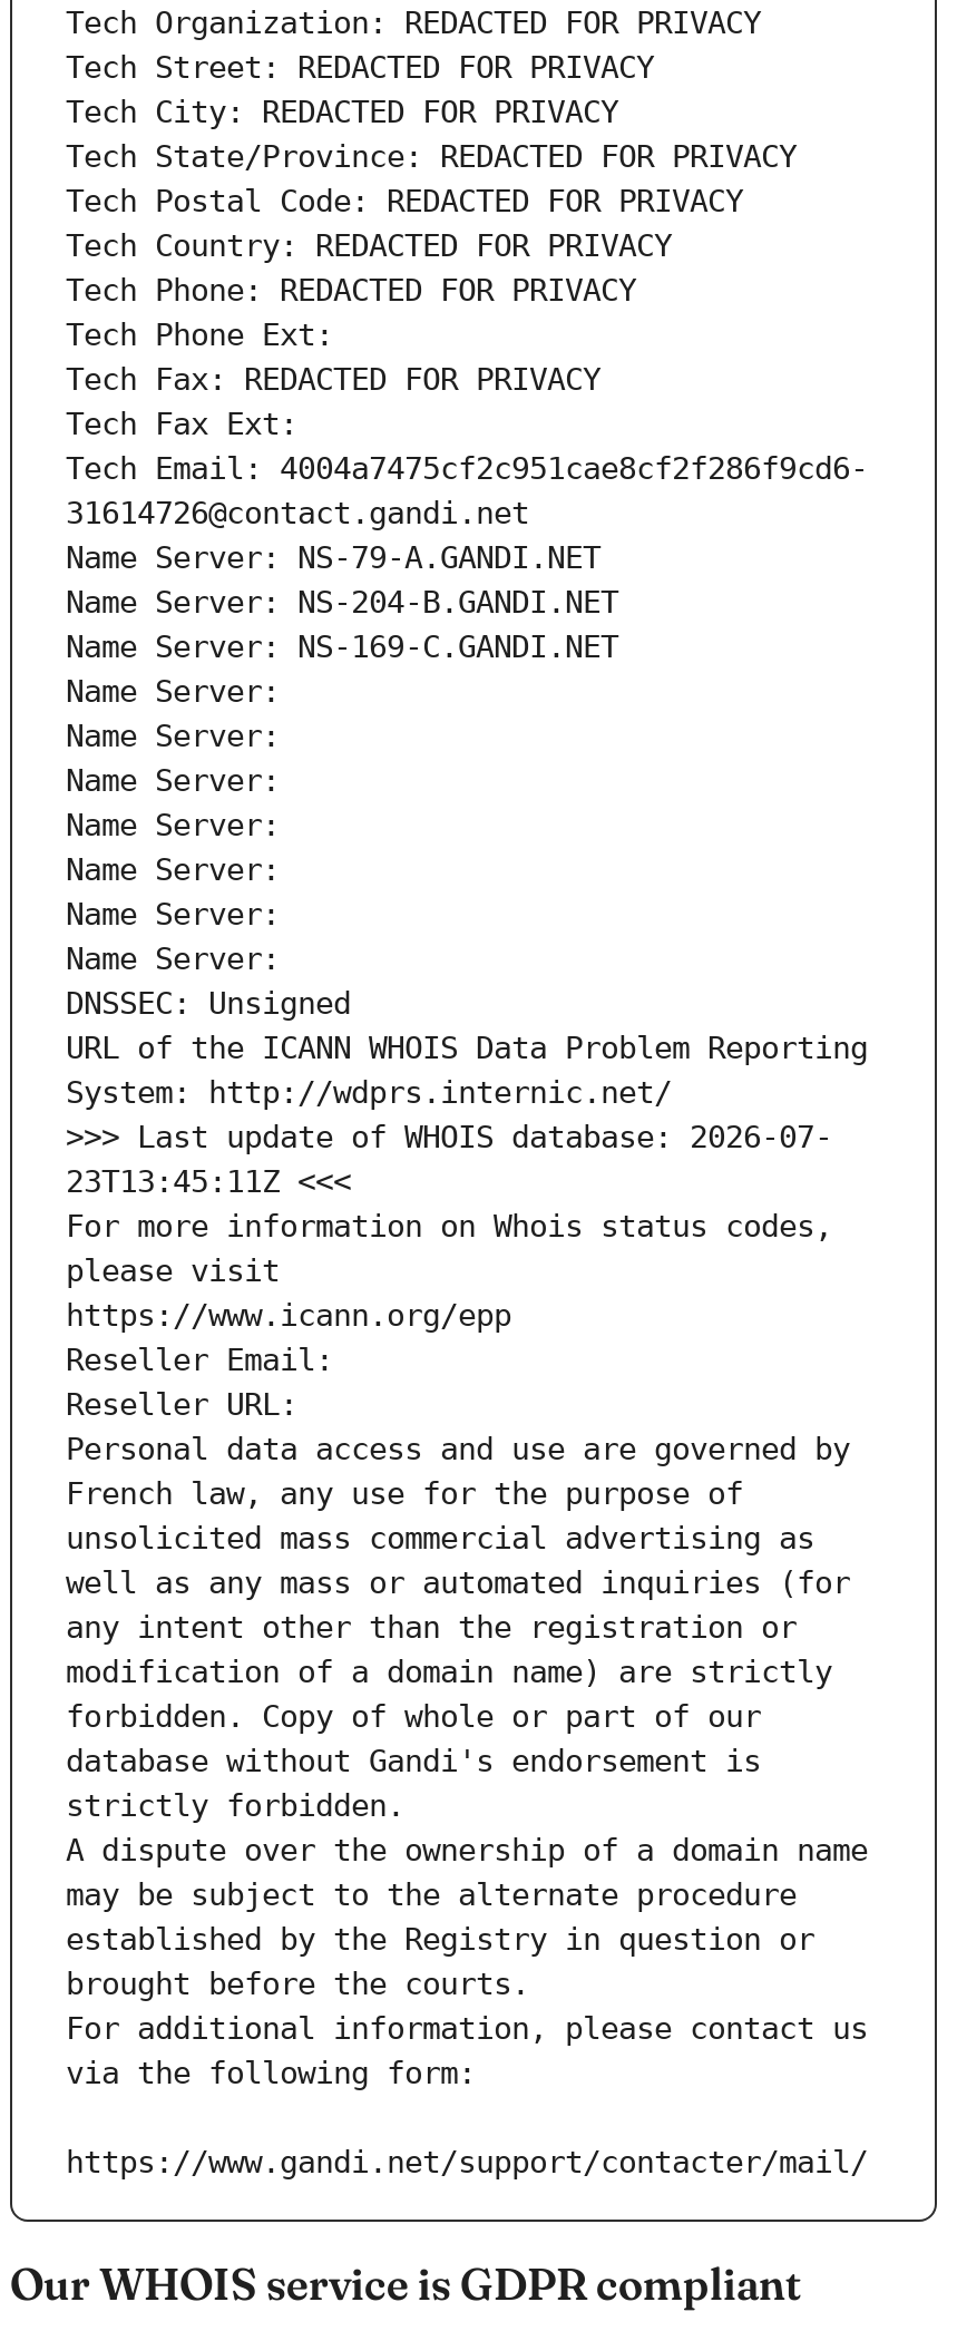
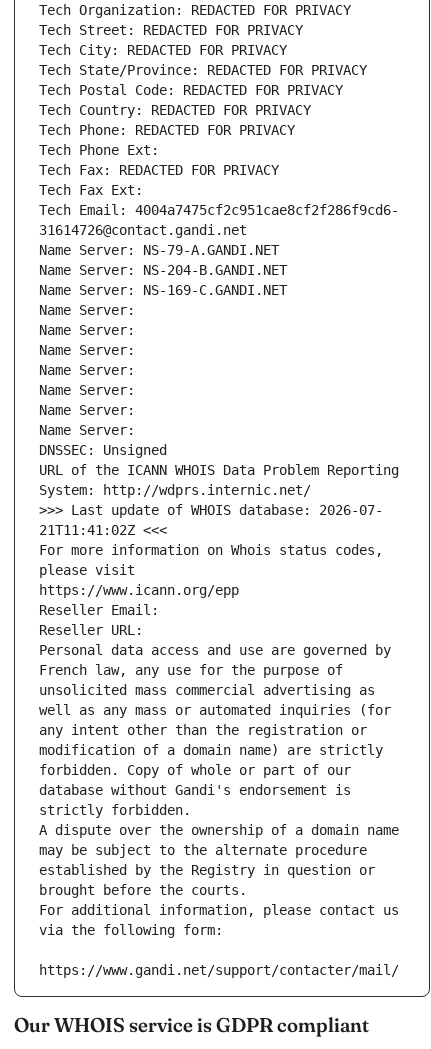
[66,1164,351,1200] 23T13:45:11Z <<< -> [39,522,167,538] 21T11:41:02Z <<<

